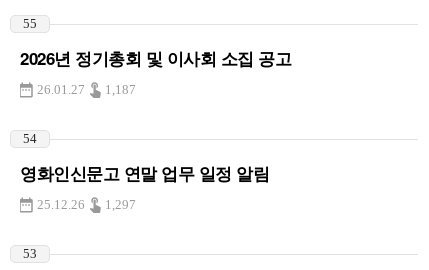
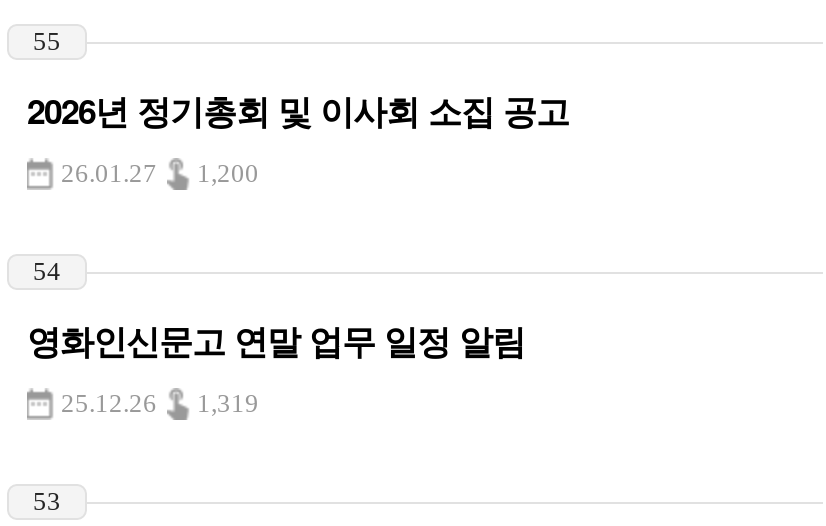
[37,82,136,97] 26.01.27 1,187 -> [61,159,259,189] 26.01.27 1,200
[37,197,136,212] 25.12.26 1,297 -> [61,389,259,419] 25.12.26 1,319

